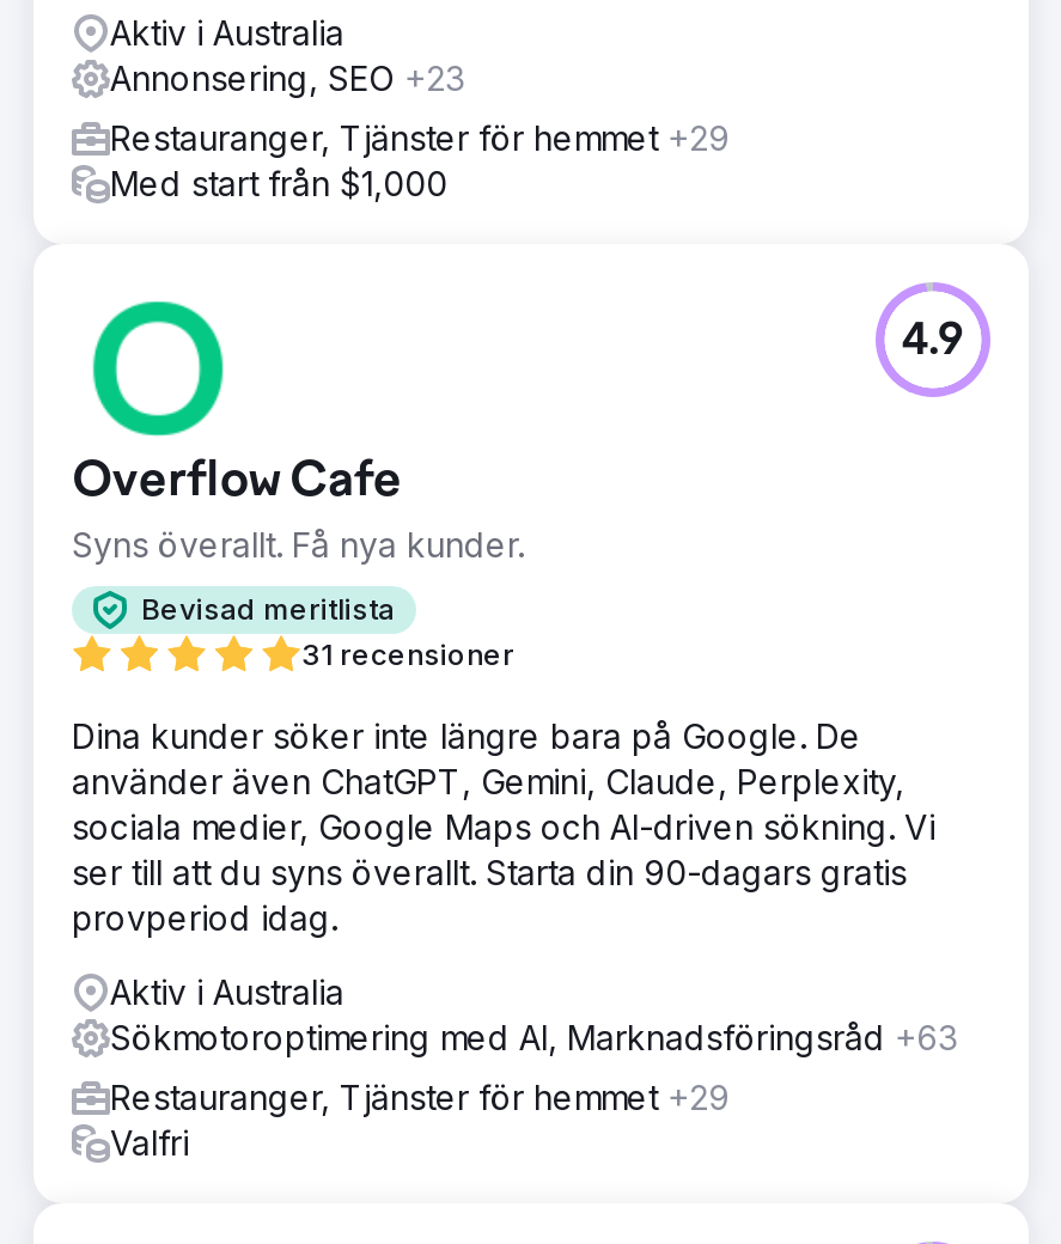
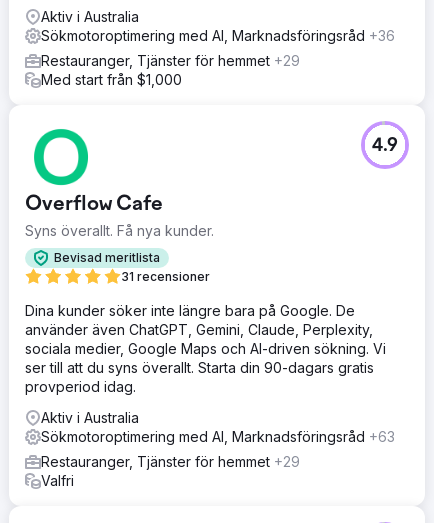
[110,56,464,97] Annonsering, SEO +23 -> [41,27,395,44] Sökmotoroptimering med AI, Marknadsföringsråd +36

